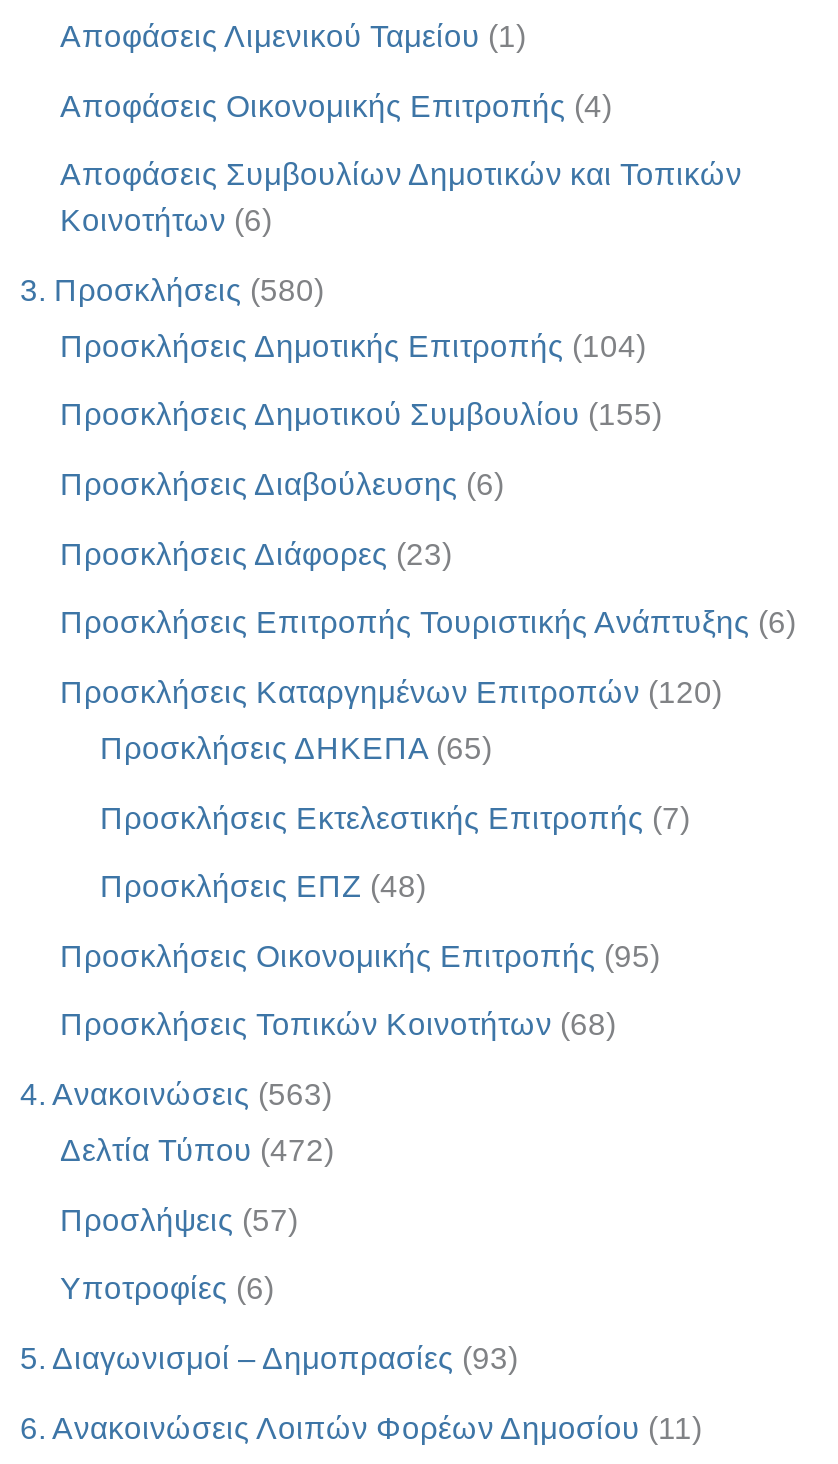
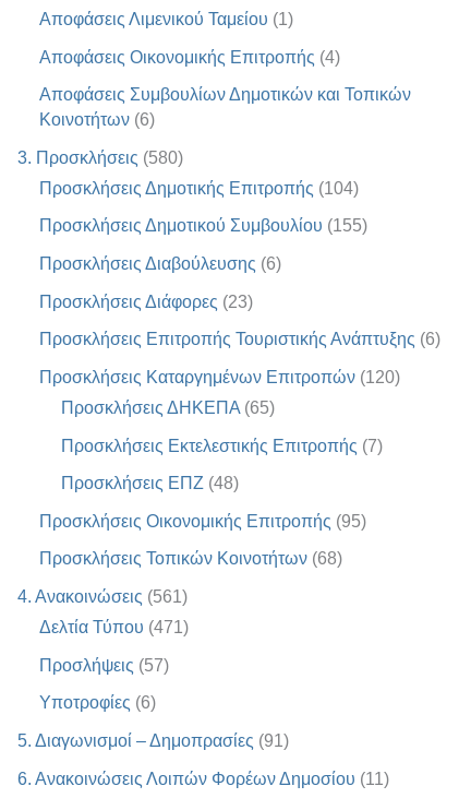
[20,1077,332,1111] 4. Ανακοινώσεις (563) -> [17,587,188,606] 4. Ανακοινώσεις (561)
[60,1133,334,1167] Δελτία Τύπου (472) -> [39,618,189,637] Δελτία Τύπου (471)
[20,1341,518,1375] 5. Διαγωνισμοί – Δημοπρασίες (93) -> [17,731,289,750] 5. Διαγωνισμοί – Δημοπρασίες (91)

